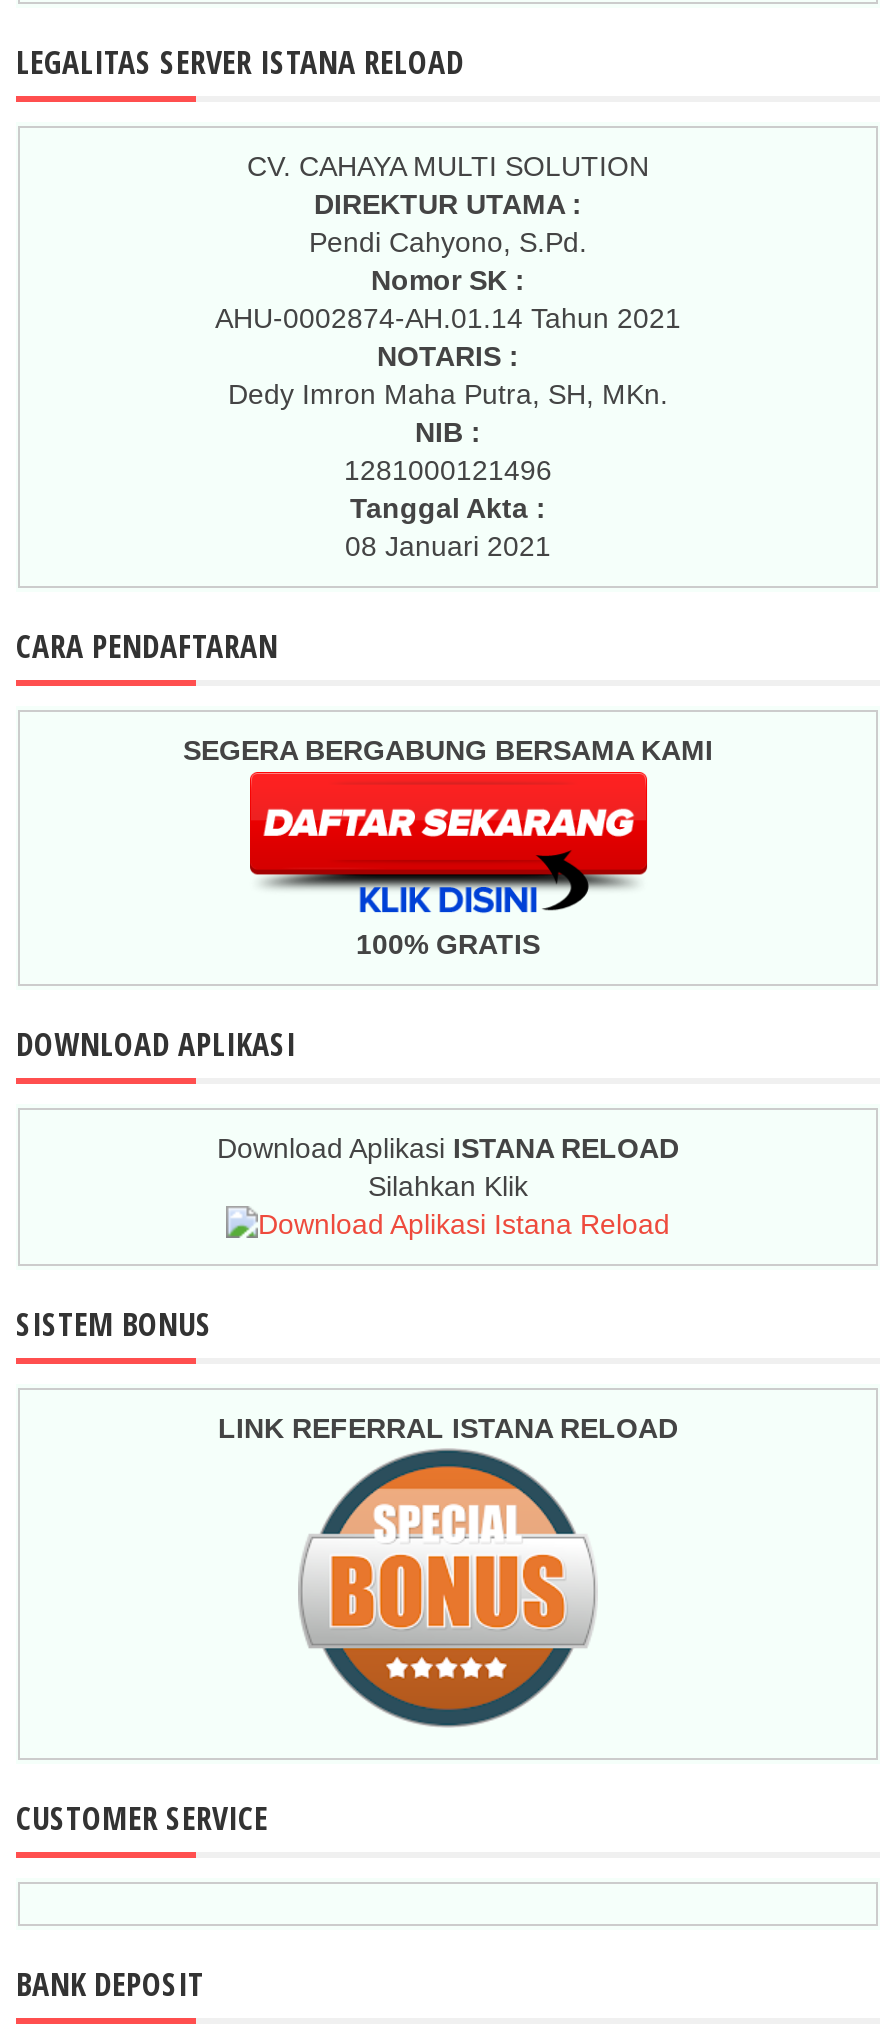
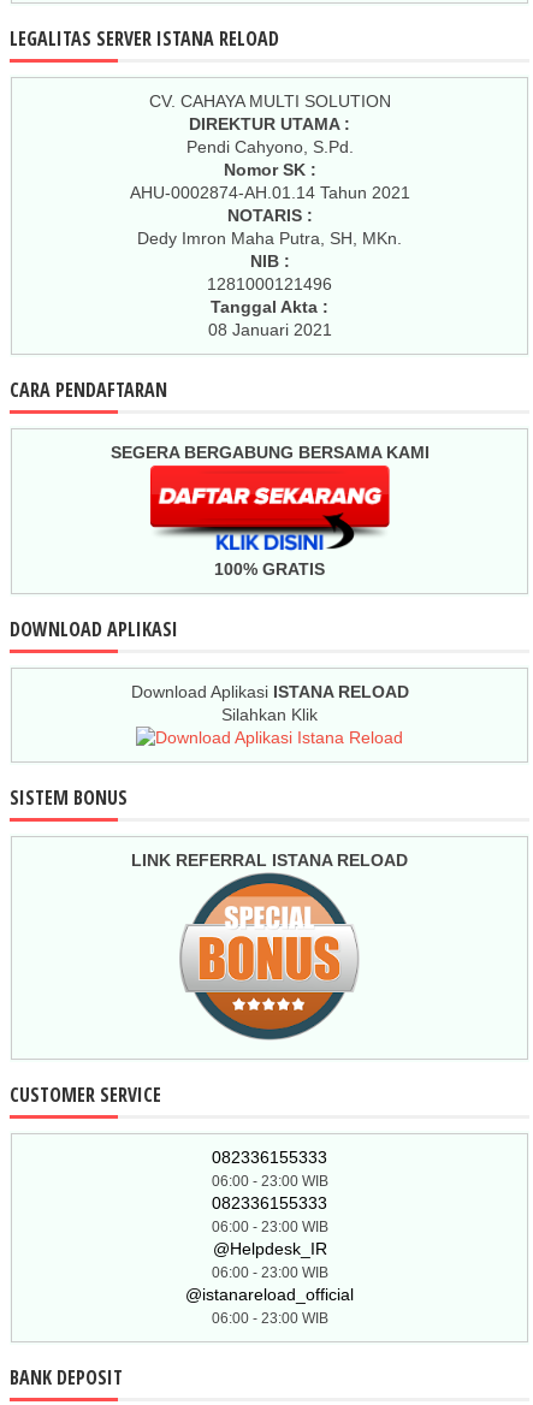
none -> [185,1147,354,1326] 082336155333 | 06:00 - 23:00 WIB | 082336155333 | 06:00 - 23:00 WIB | @Helpdesk_IR | 06:00 - 23:00 WIB | @istanareload_official | 06:00 - 23:00 WIB

